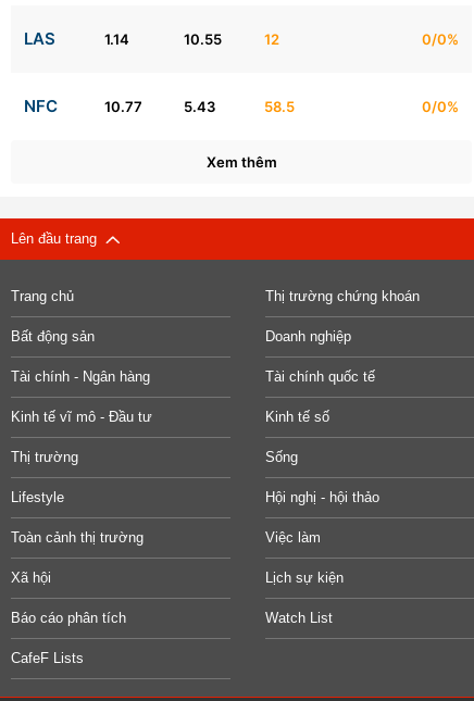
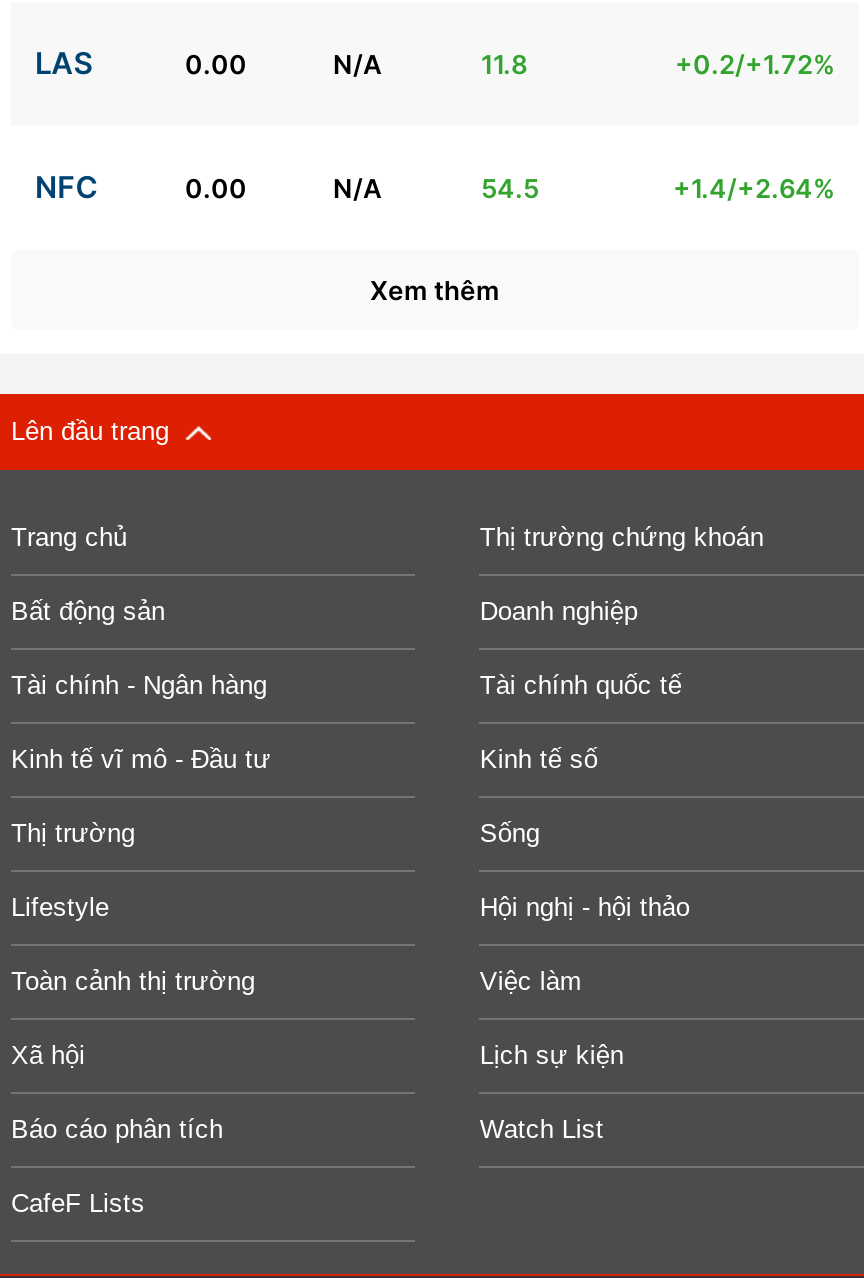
[104,30,459,47] 1.14 | 10.55 | 12 | 0/0% -> [185,47,835,79] 0.00 | N/A | 11.8 | +0.2/+1.72%
[104,97,459,115] 10.77 | 5.43 | 58.5 | 0/0% -> [185,171,835,203] 0.00 | N/A | 54.5 | +1.4/+2.64%

